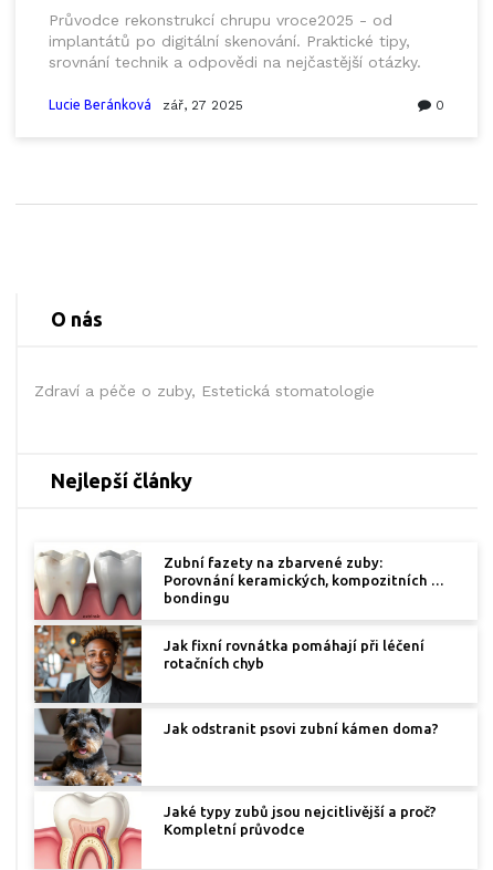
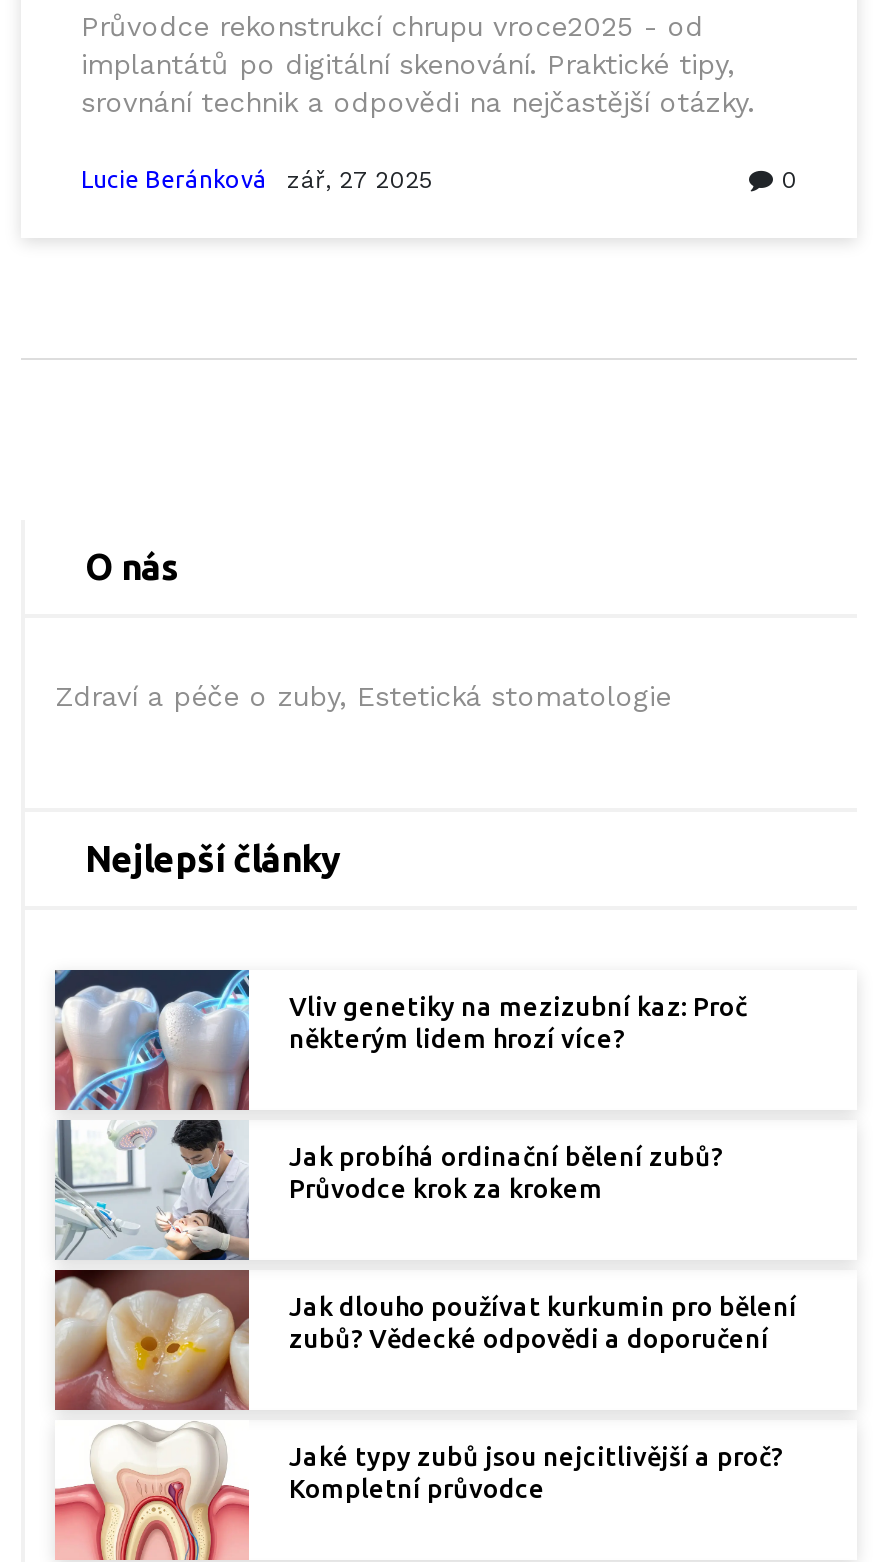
[33,542,439,787] [image] | Zubní fazety na zbarvené zuby: | Porovnání keramických, kompozitních a | bondingu -> [53,968,747,1412] [image] | Vliv genetiky na mezizubní kaz: Proč | některým lidem hrozí více?
[164,637,424,671] Jak fixní rovnátka pomáhají při léčení | rotačních chyb -> [289,1142,723,1202] Jak probíhá ordinační bělení zubů? | Průvodce krok za krokem
[164,720,439,736] Jak odstranit psovi zubní kámen doma? -> [289,1292,797,1352] Jak dlouho používat kurkumin pro bělení | zubů? Vědecké odpovědi a doporučení

